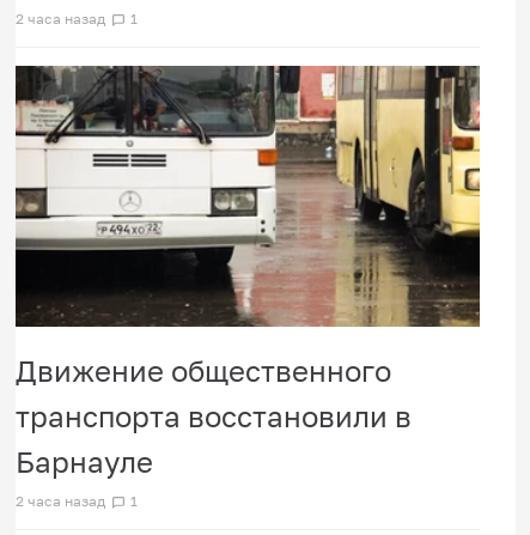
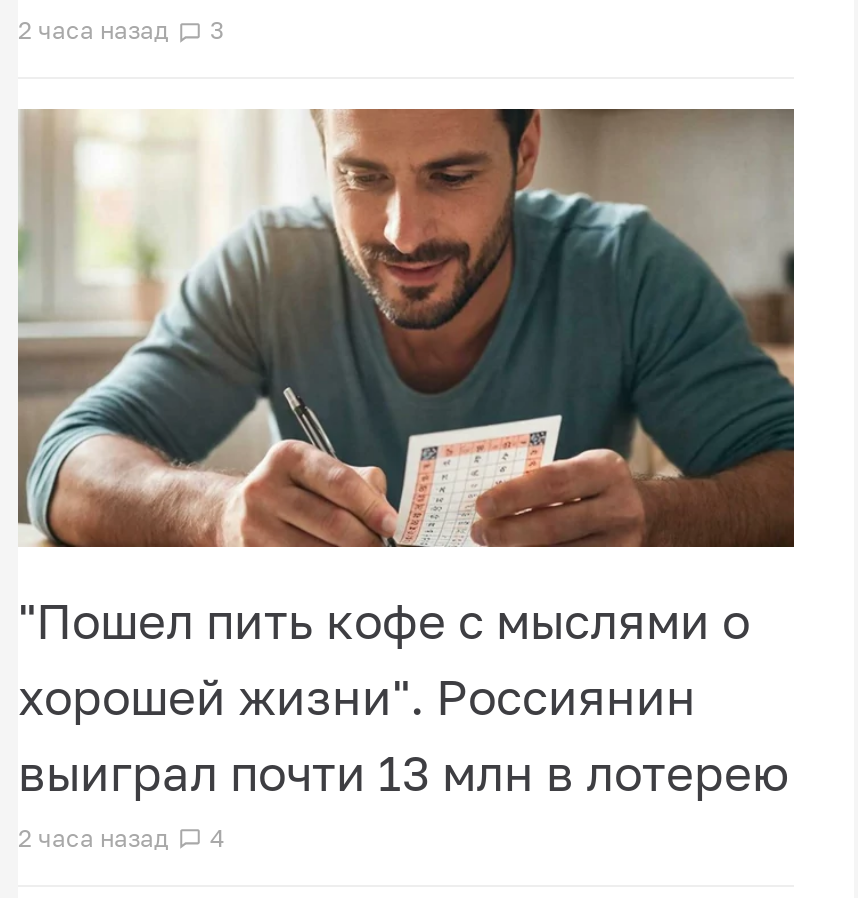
[16,9,138,27] 2 часа назад 1 -> [18,16,224,46] 2 часа назад 3
[14,65,481,479] [image] | Движение общественного | транспорта восстановили в | Барнауле -> [16,106,796,800] [image] | "Пошел пить кофе с мыслями о | хорошей жизни". Россиянин | выиграл почти 13 млн в лотерею
[16,492,138,510] 2 часа назад 1 -> [18,822,224,852] 2 часа назад 4

